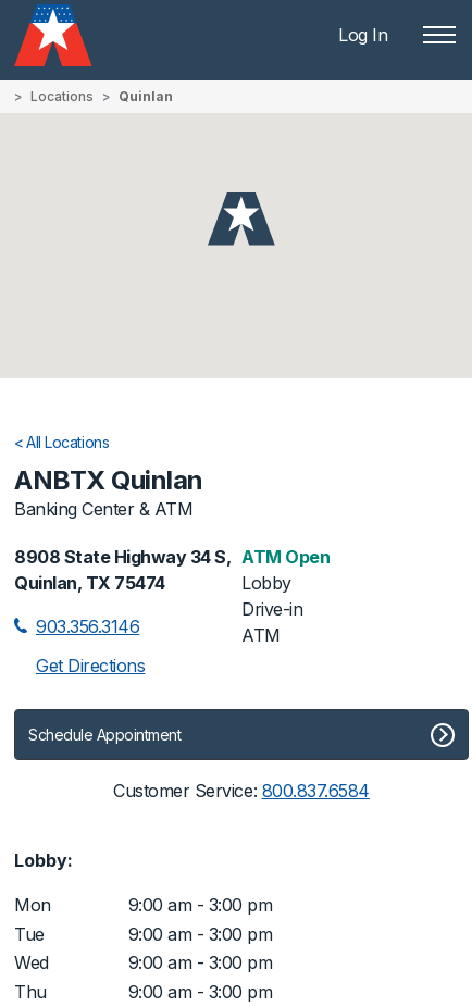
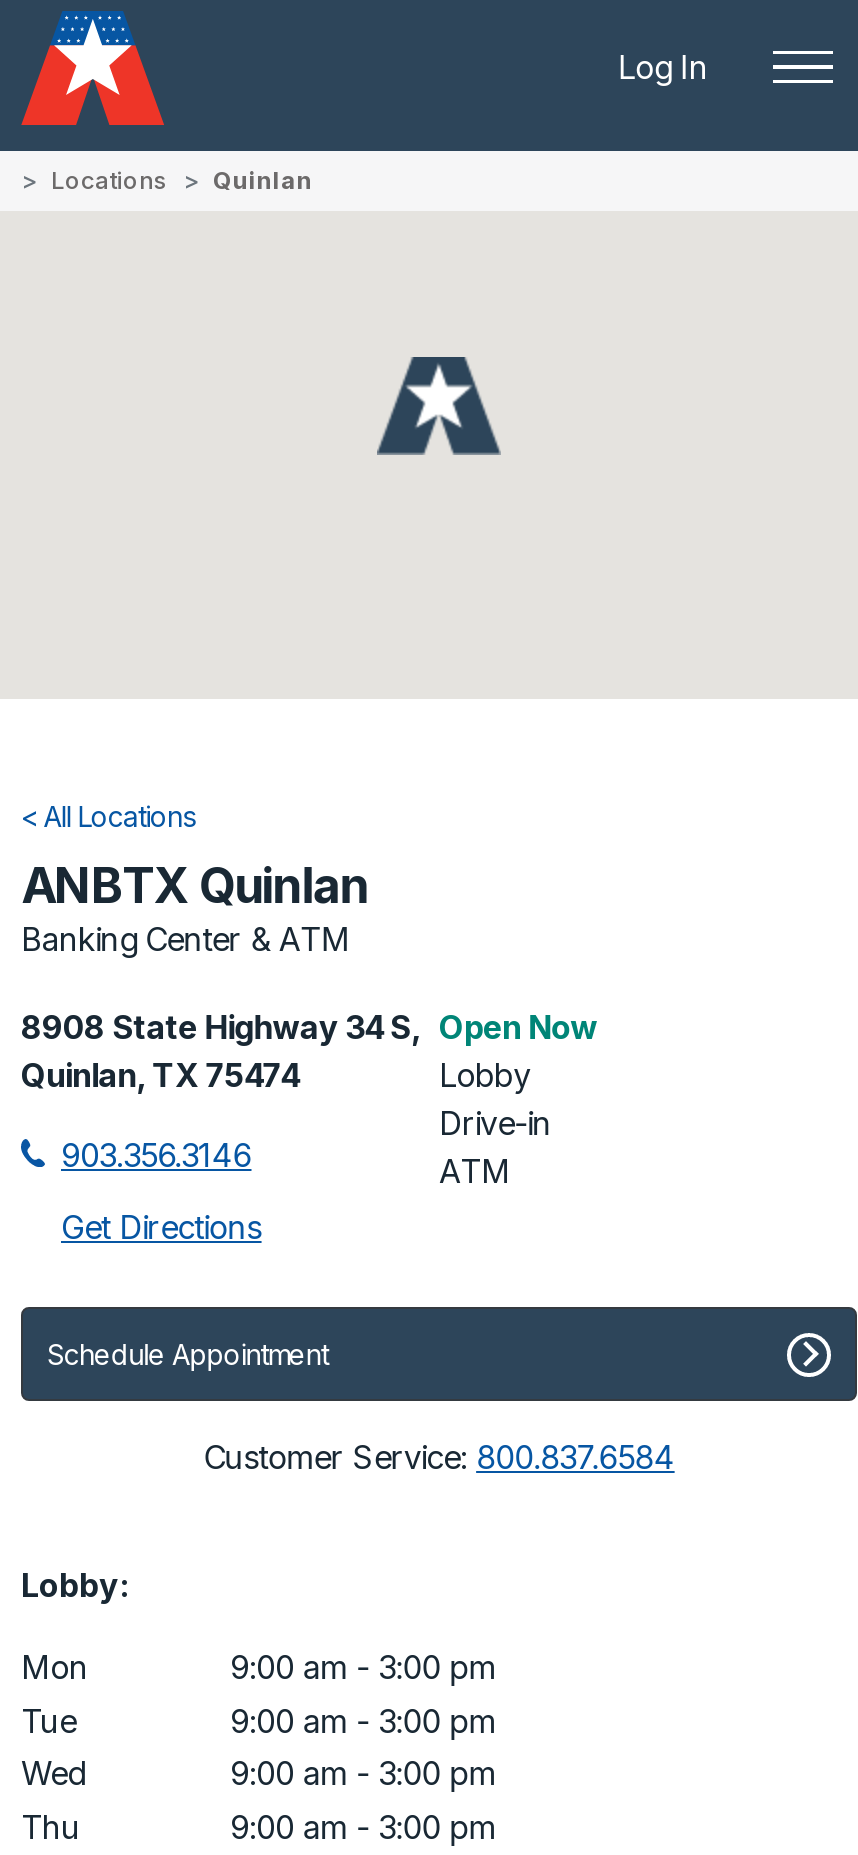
[241,546,330,568] ATM Open -> [439,1008,597,1048] Open Now

